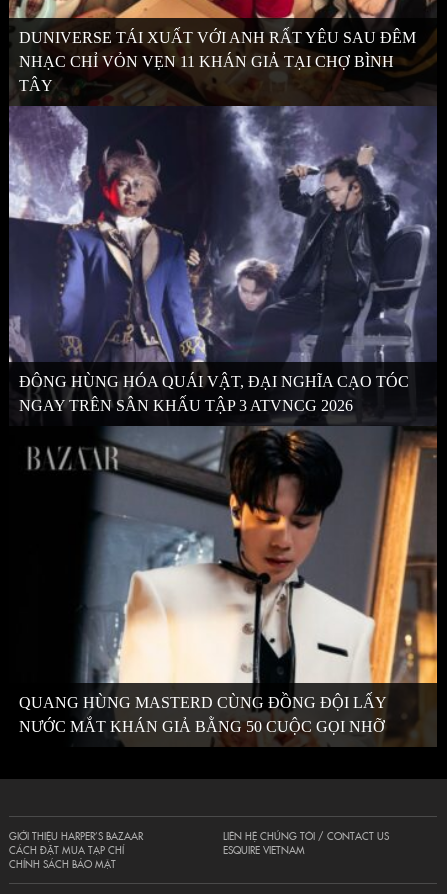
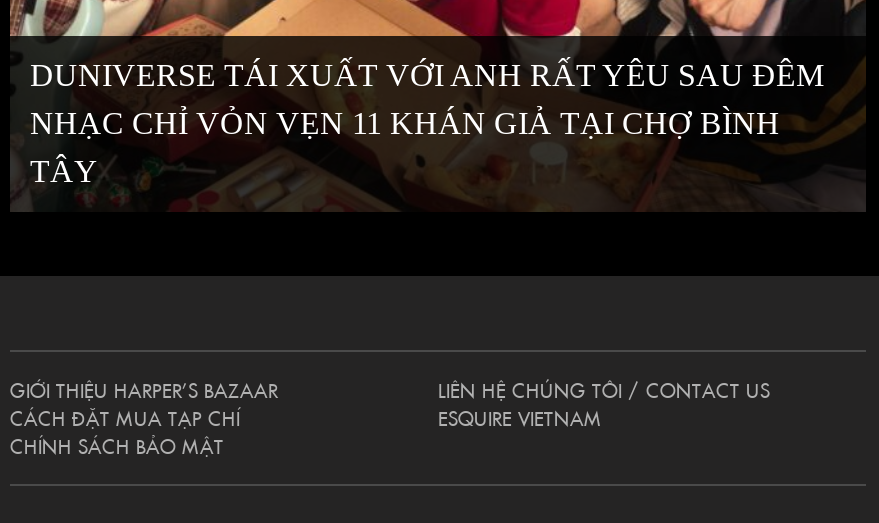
[9,105,437,414] [image] | ĐÔNG HÙNG HÓA QUÁI VẬT, ĐẠI NGHĨA CẠO TÓC | NGAY TRÊN SÂN KHẤU TẬP 3 ATVNCG 2026 -> none
[9,422,438,735] [image] | QUANG HÙNG MASTERD CÙNG ĐỒNG ĐỘI LẤY | NƯỚC MẮT KHÁN GIẢ BẰNG 50 CUỘC GỌI NHỠ -> none

